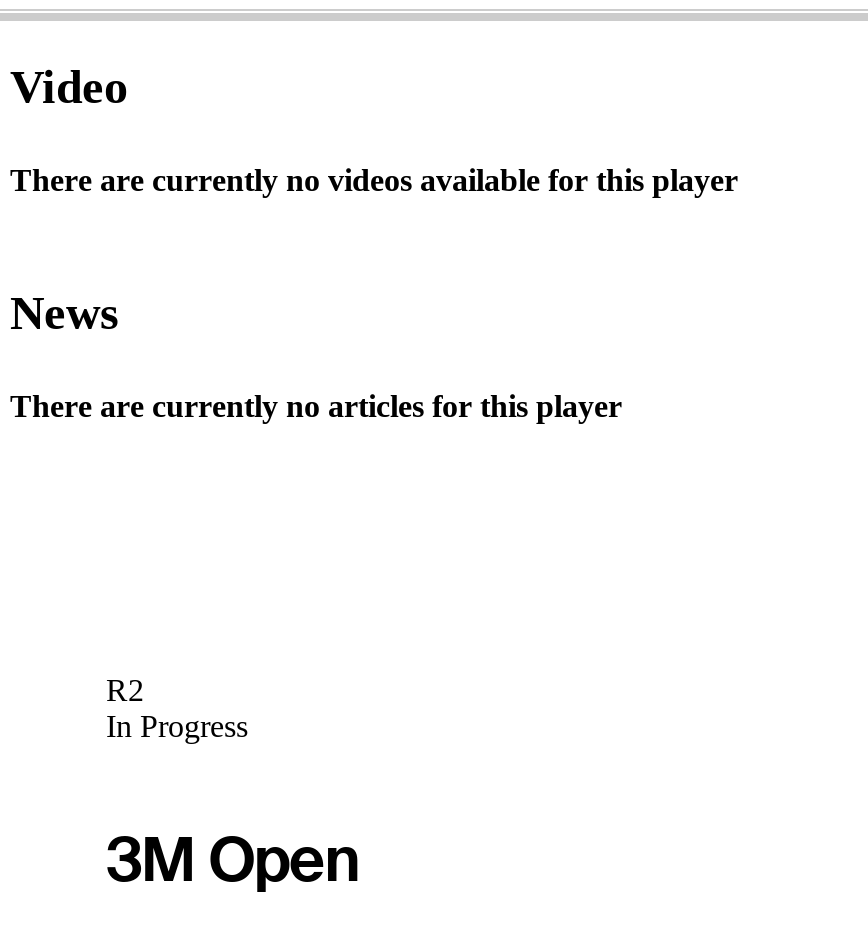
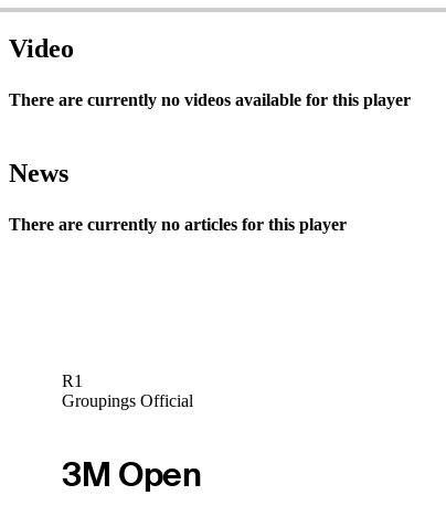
[106,673,248,743] R2 | In Progress -> [62,371,193,410] R1 | Groupings Official

